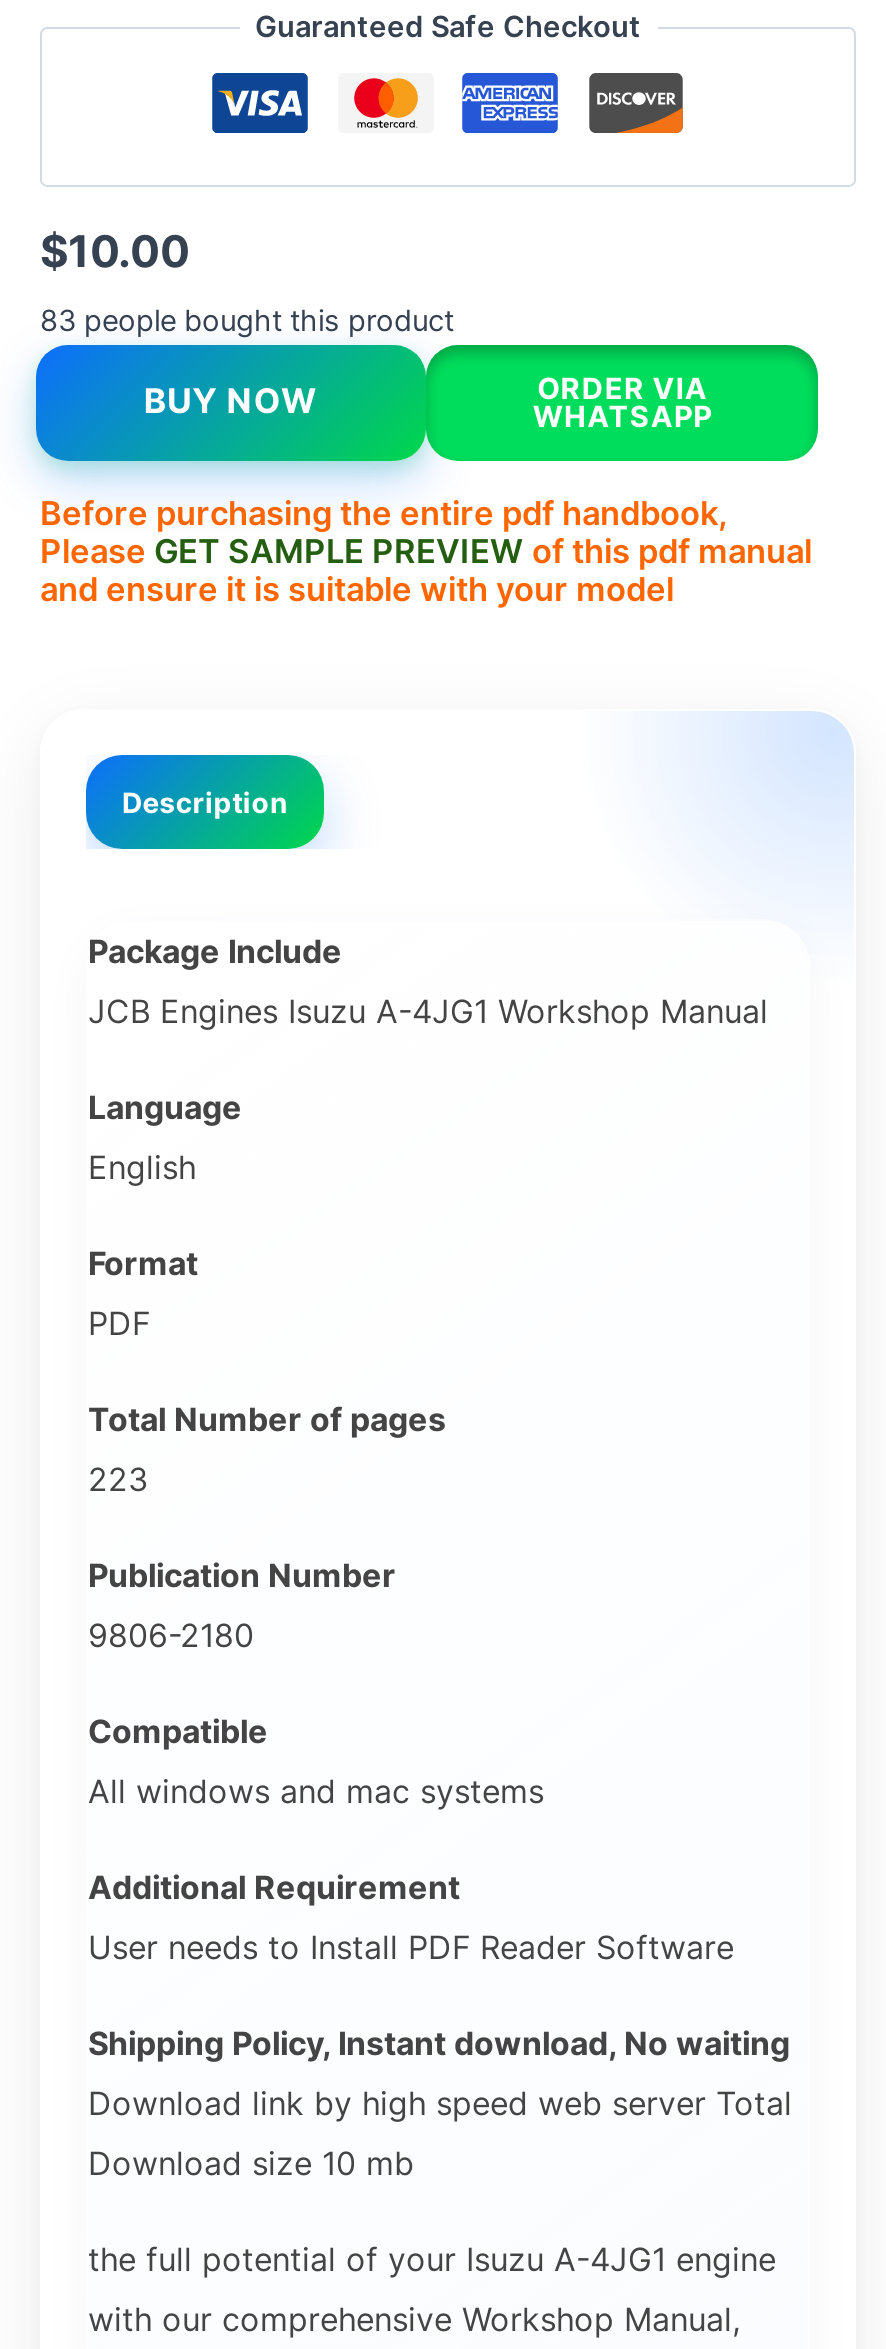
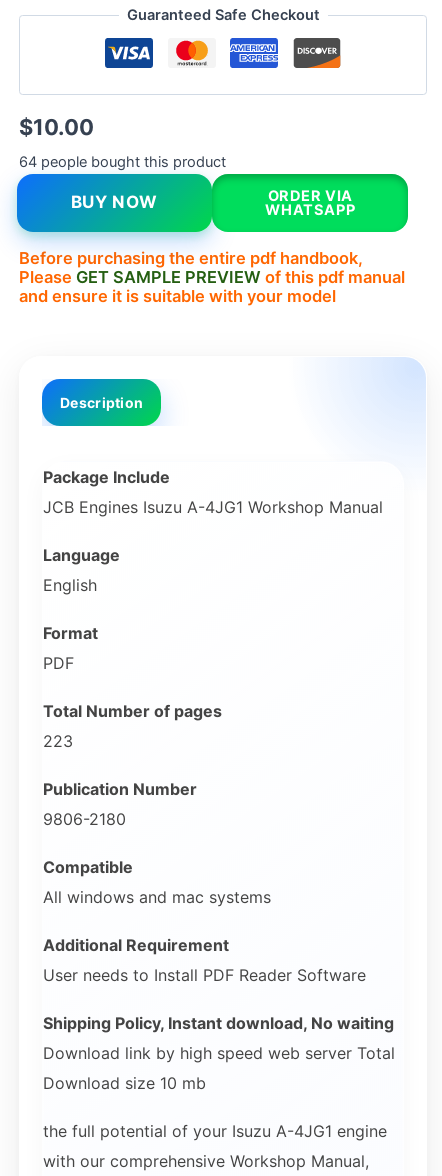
[40,302,454,338] 83 people bought this product -> [19,153,226,171] 64 people bought this product

